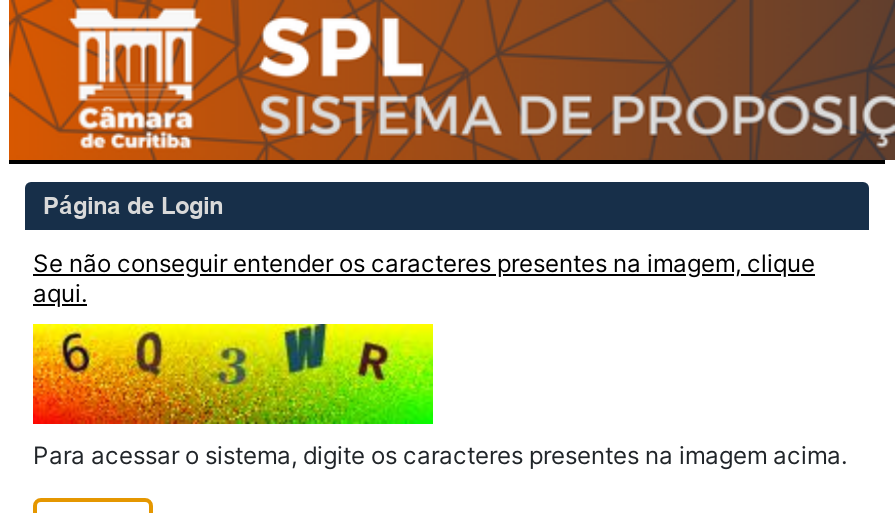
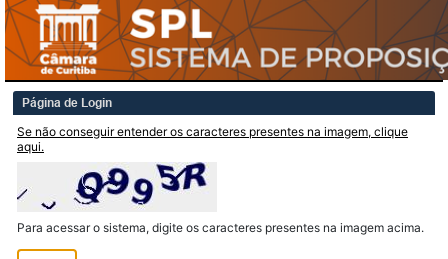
[31,322,435,426] [image] -> [16,161,217,212] [image]

